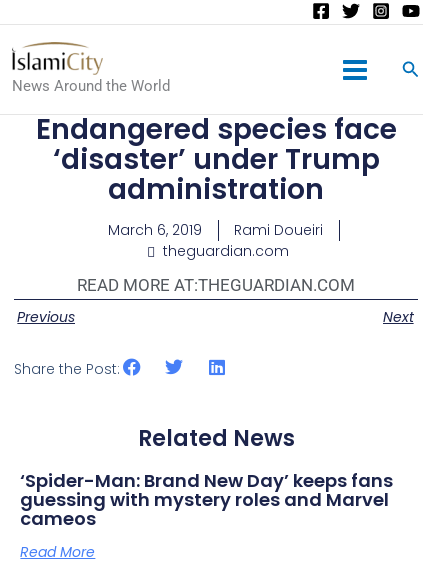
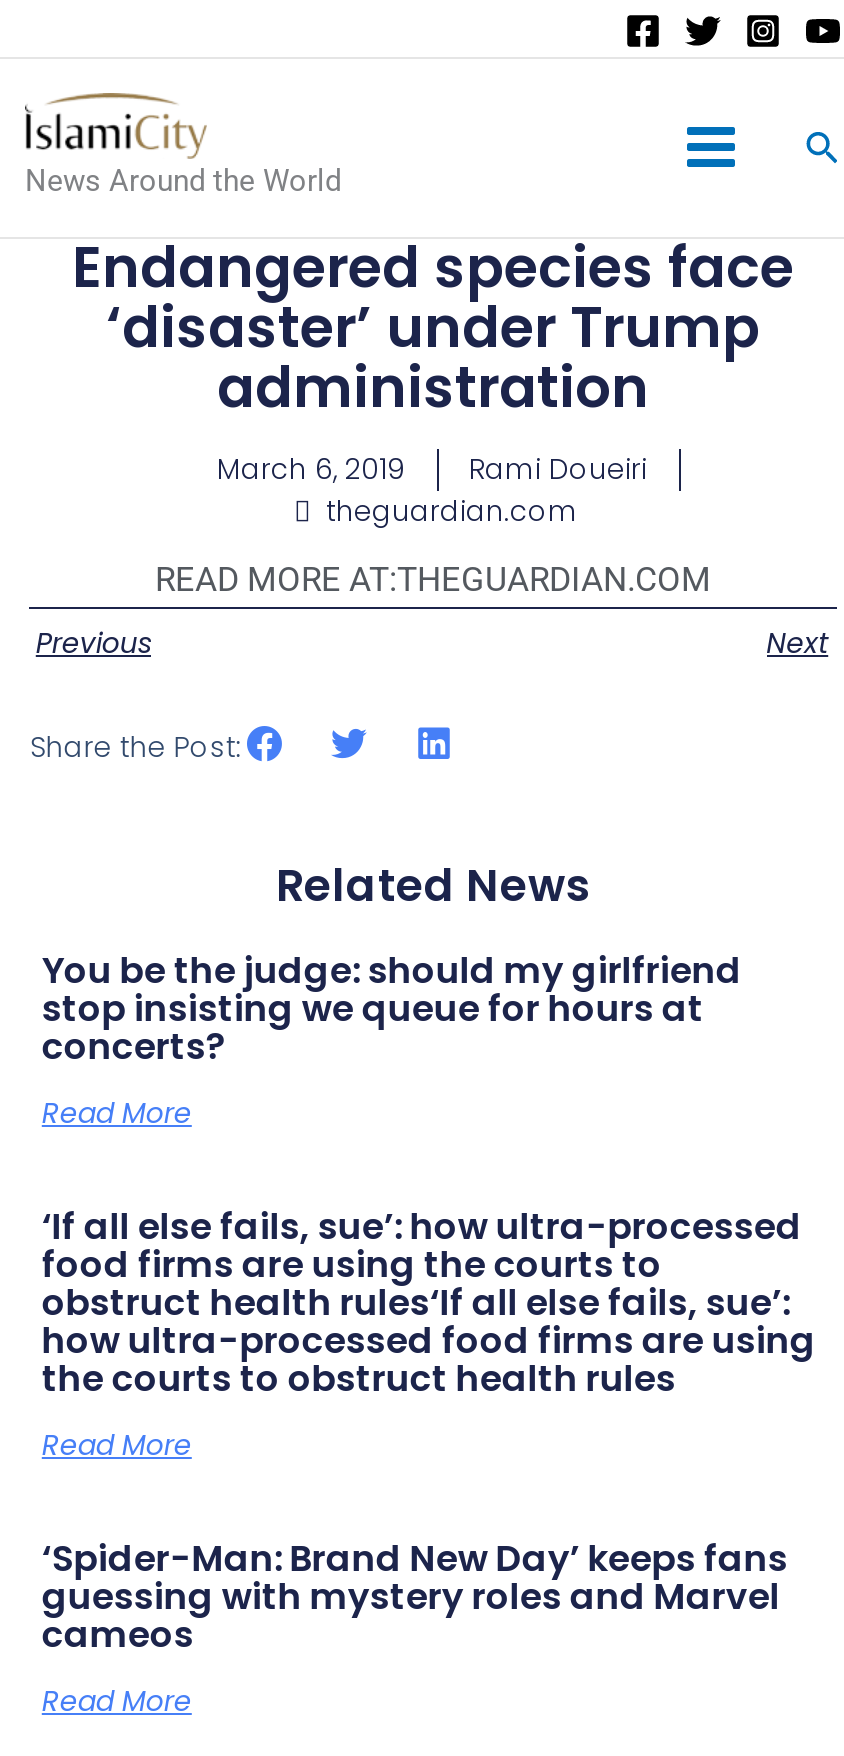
none -> [42,944,816,1464] You be the judge: should my girlfriend | stop insisting we queue for hours at | concerts? | Read More | ‘If all else fails, sue’: how ultra-processed | food firms are using the courts to | obstruct health rules‘If all else fails, sue’: | how ultra-processed food firms are using | the courts to obstruct health rules | Read More

